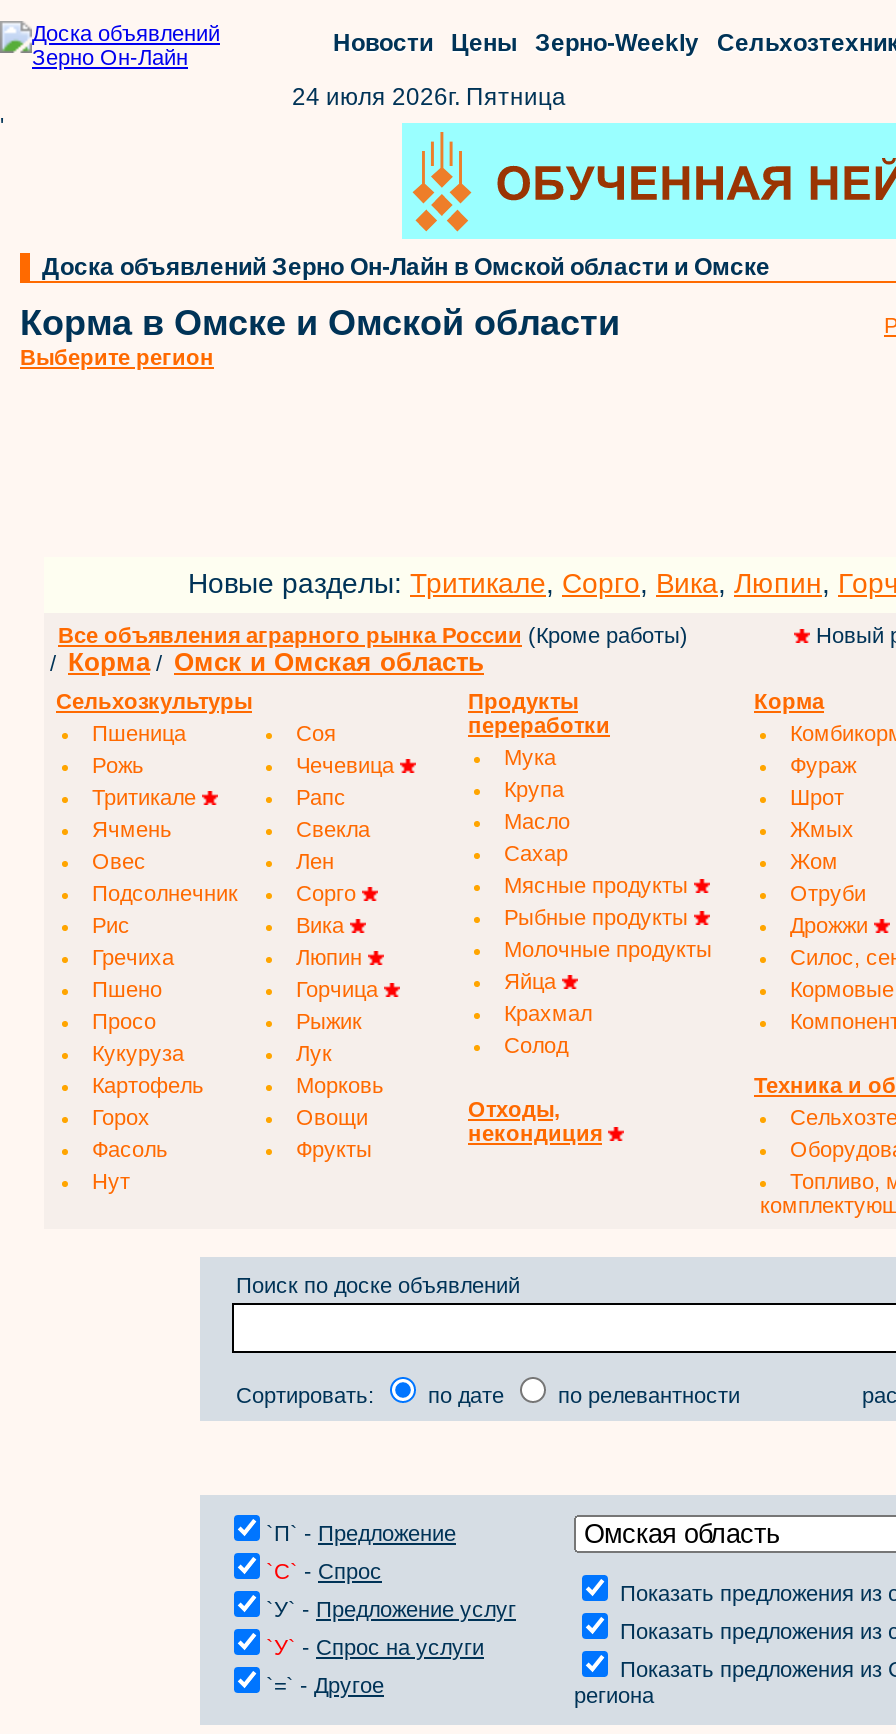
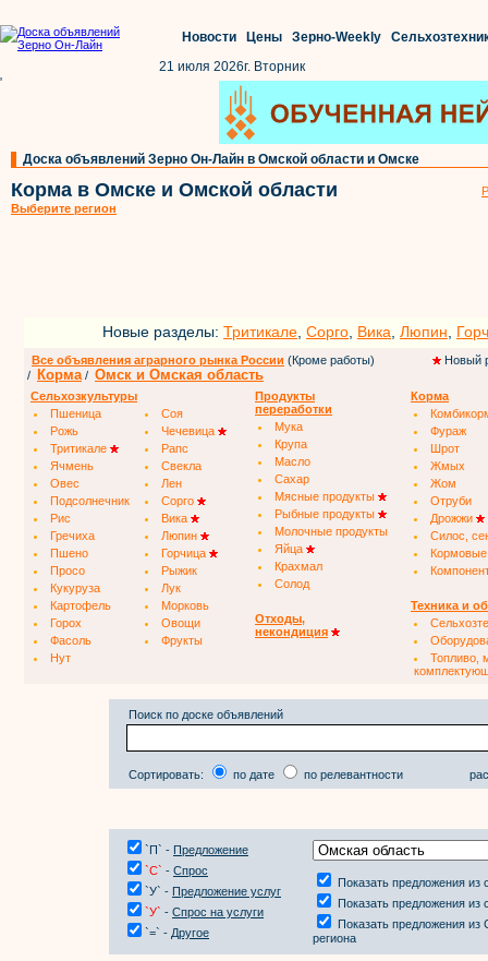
[292,83,566,111] 24 июля 2026г. Пятница -> [159,59,305,74] 21 июля 2026г. Вторник

